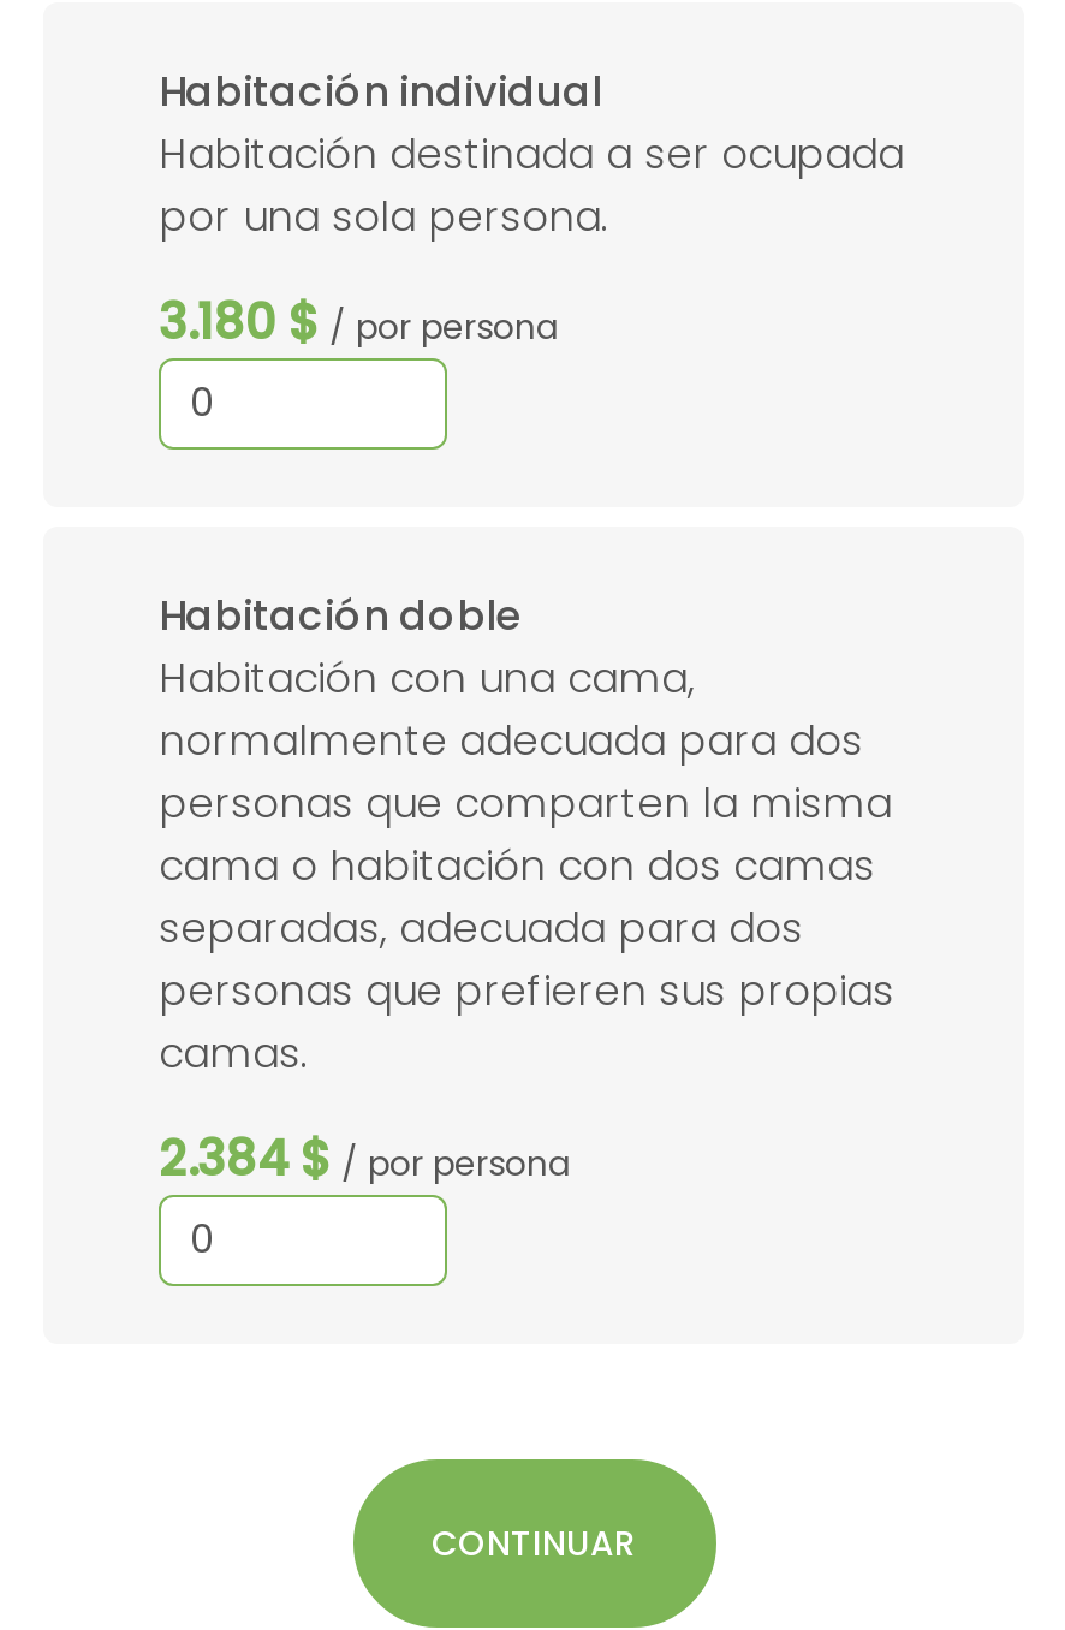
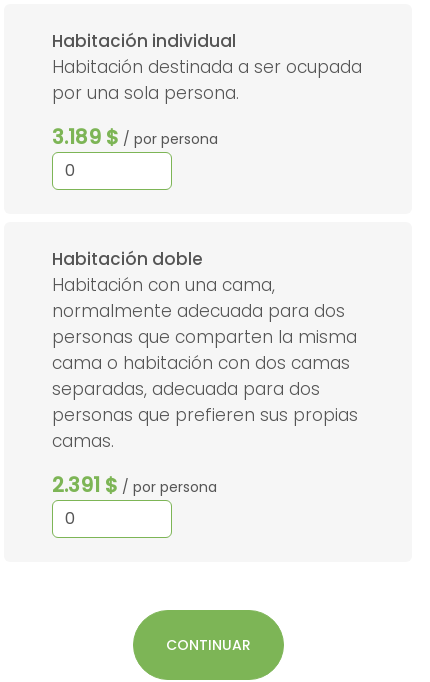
[159,289,558,356] 3.180 $/ por persona -> [52,123,218,151] 3.189 $/ por persona
[159,1126,570,1193] 2.384 $/ por persona -> [52,471,217,499] 2.391 $/ por persona

